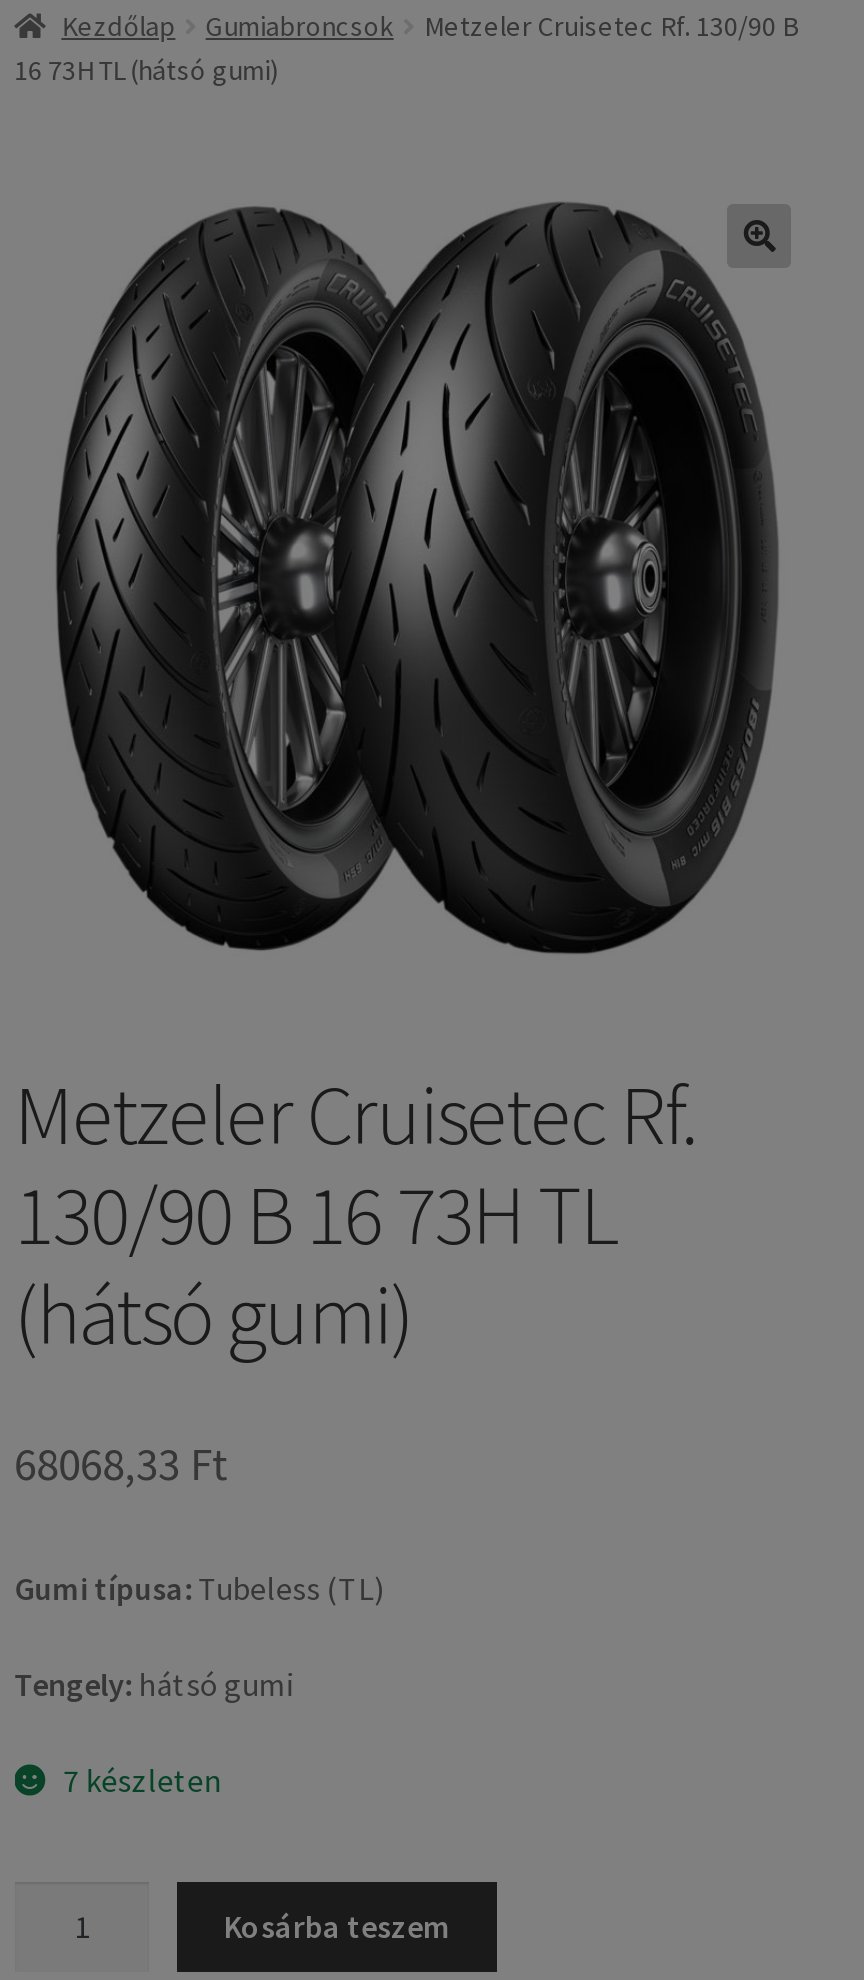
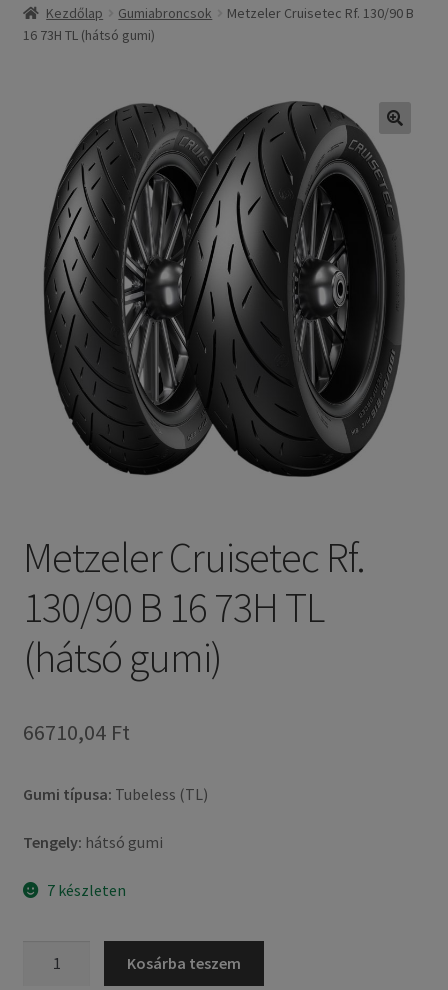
[14,1436,228,1492] 68068,33 Ft -> [23,718,130,746] 66710,04 Ft

